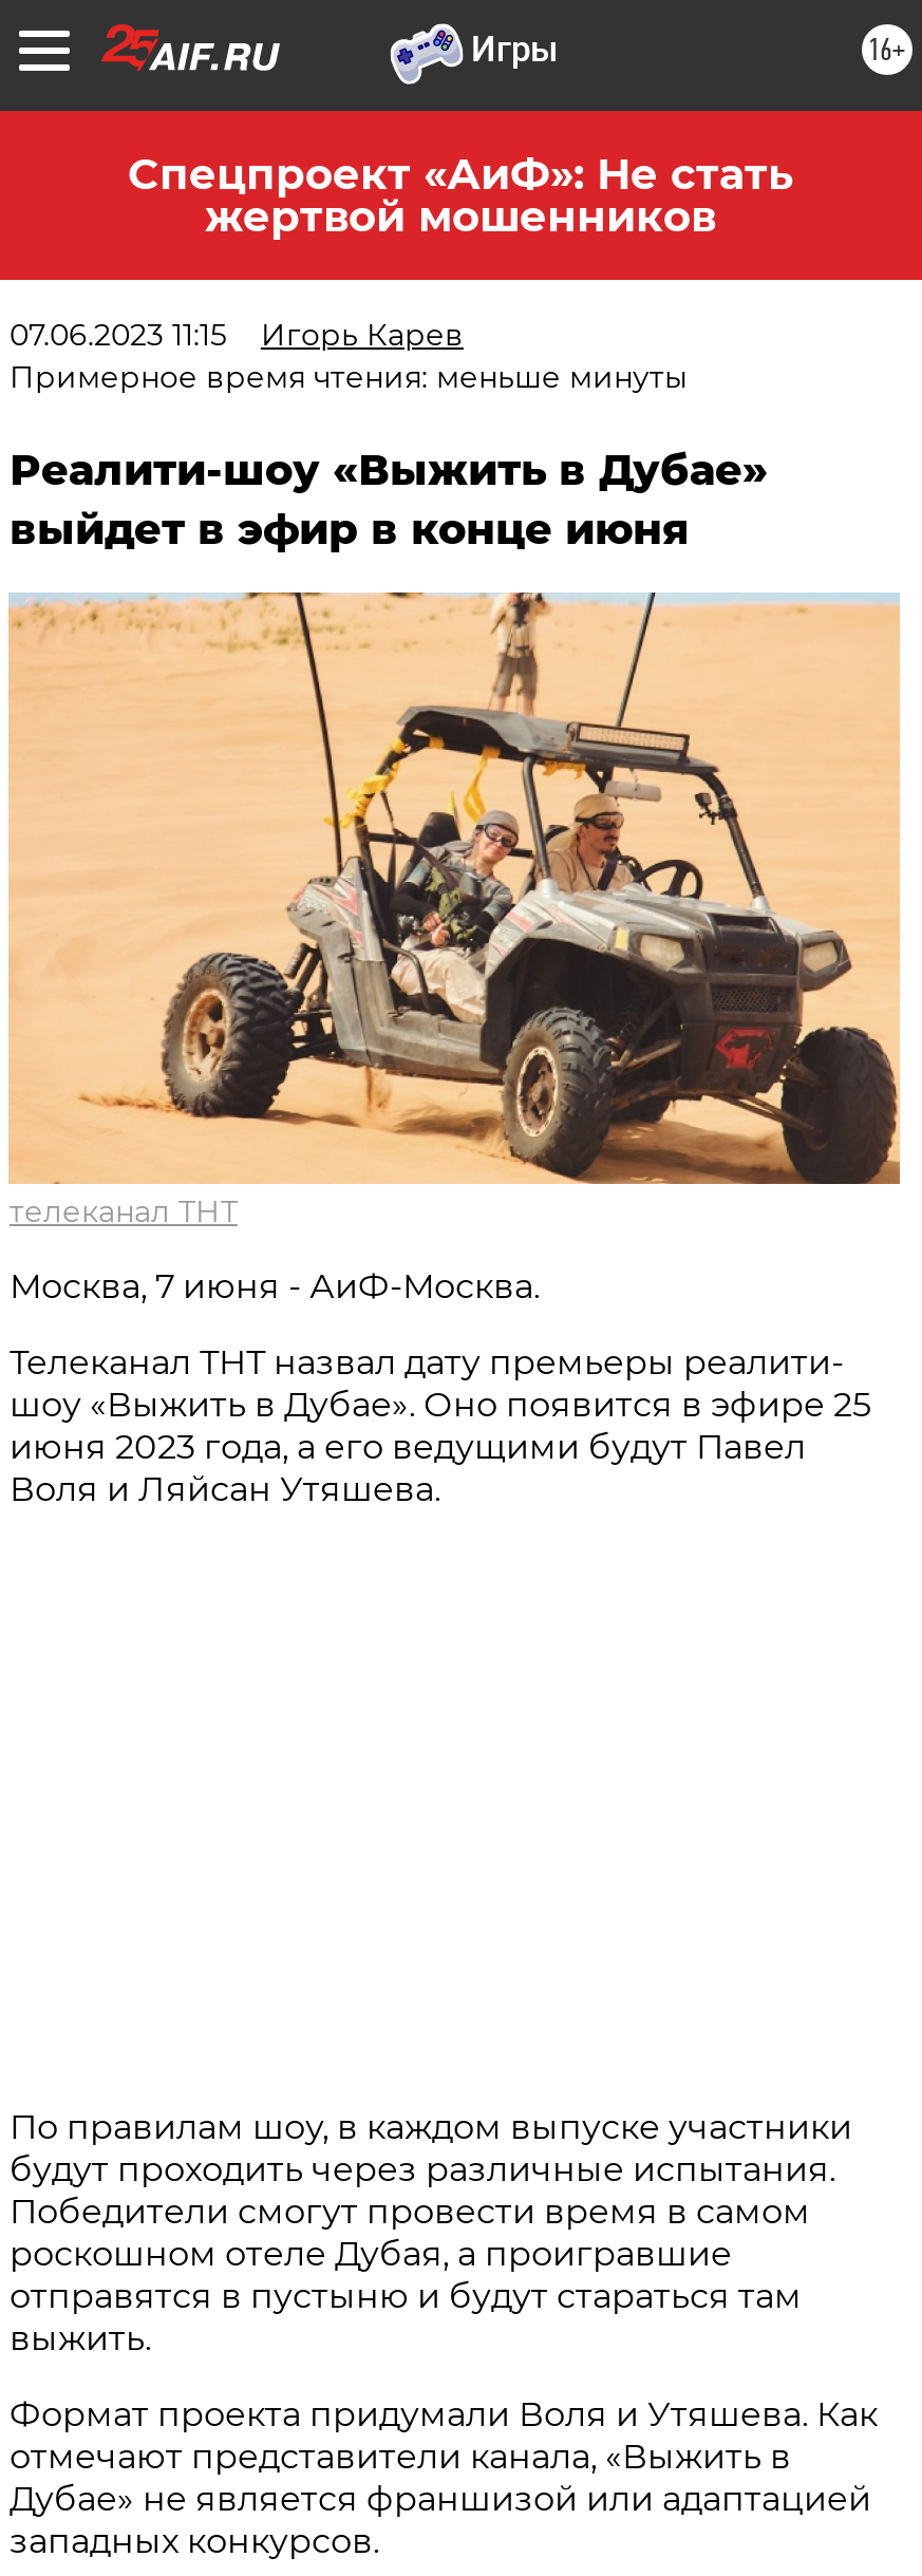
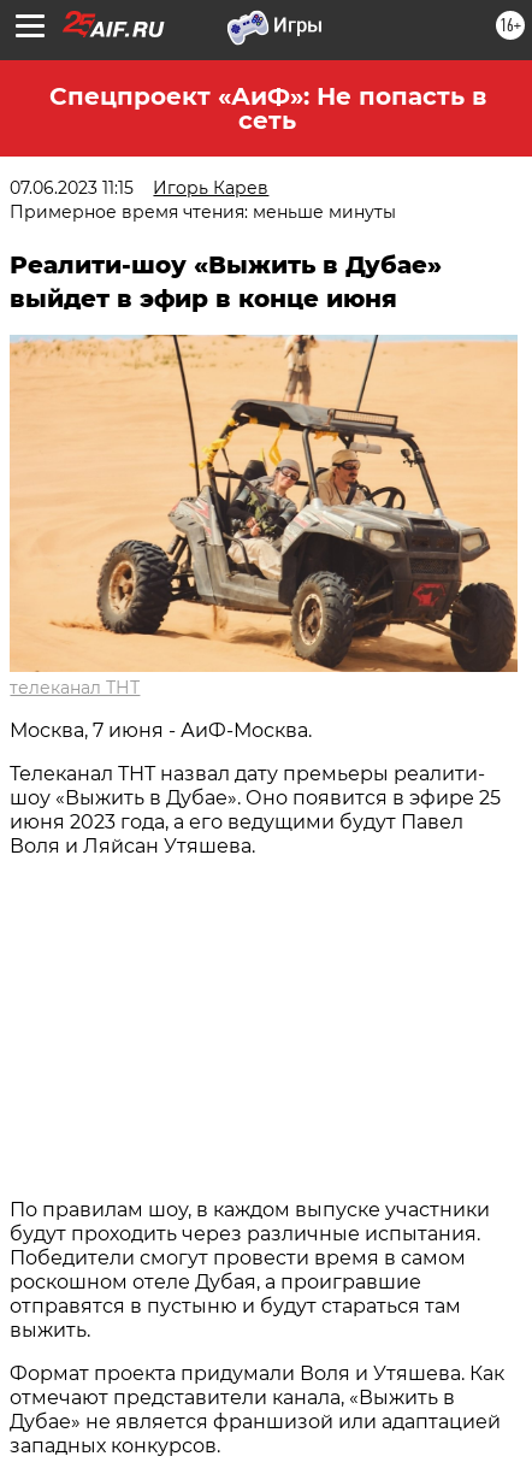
[128,149,793,242] Спецпроект «АиФ»: Не стать | жертвой мошенников -> [49,82,486,135] Спецпроект «АиФ»: Не попасть в | сеть

